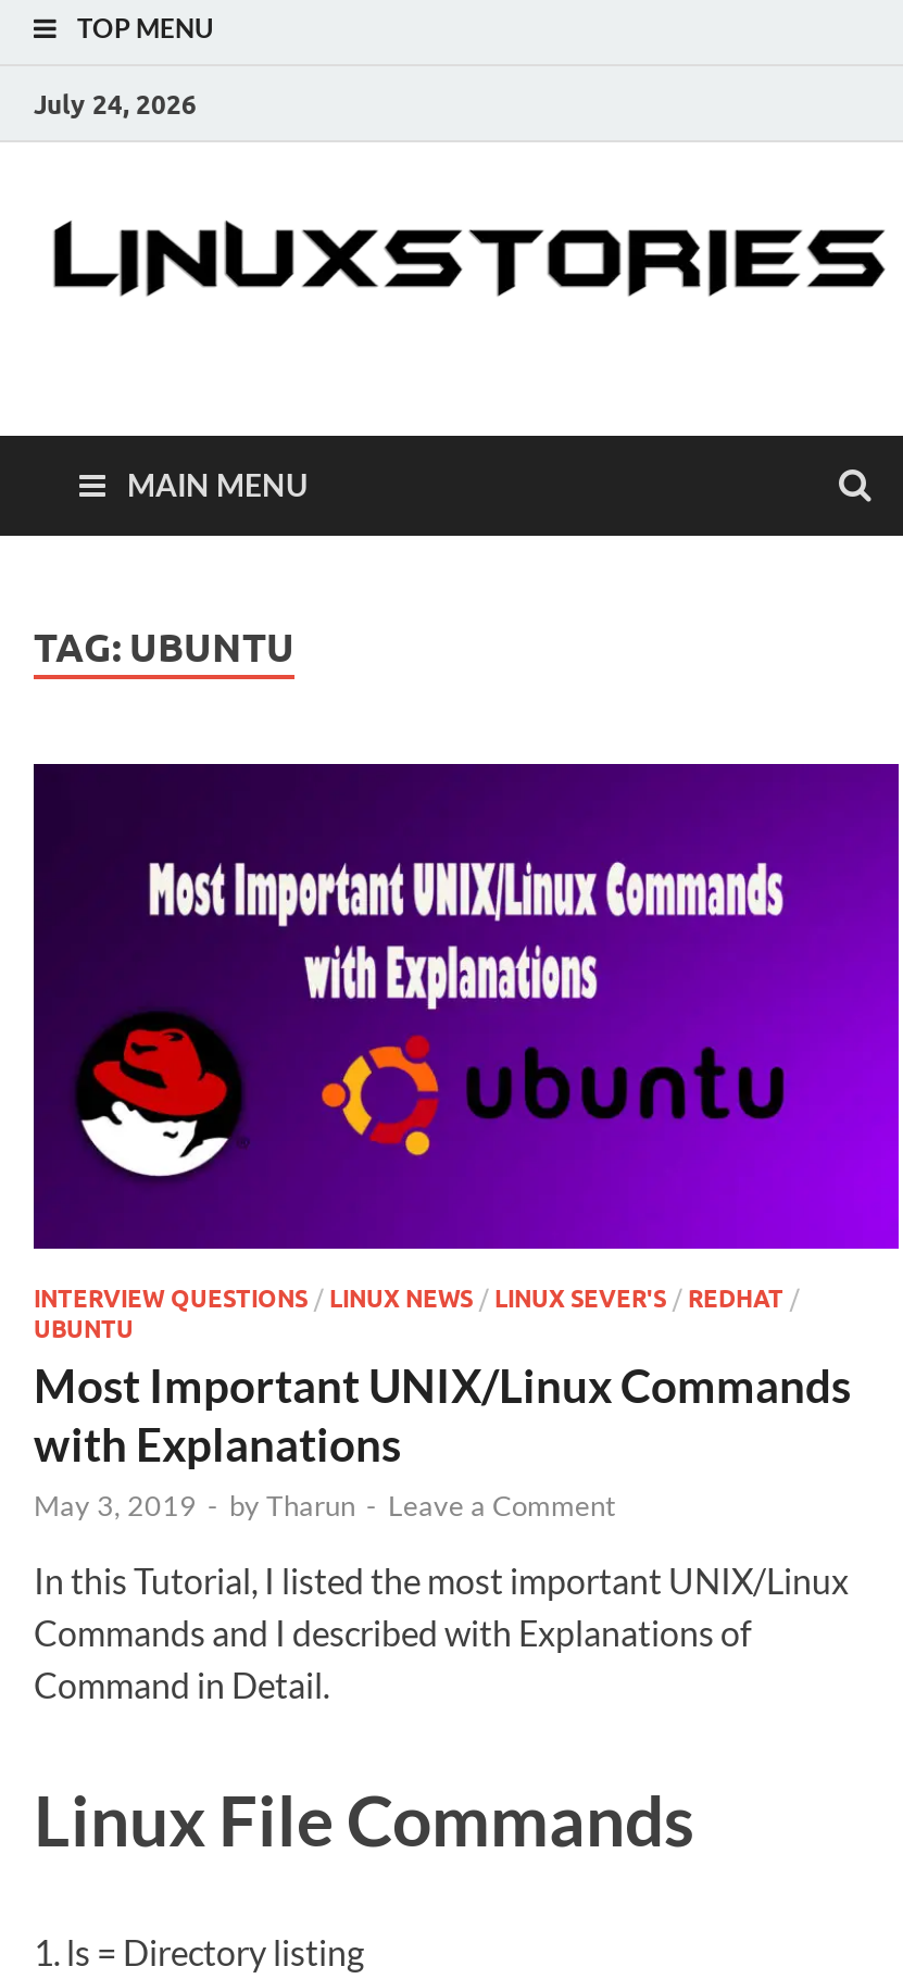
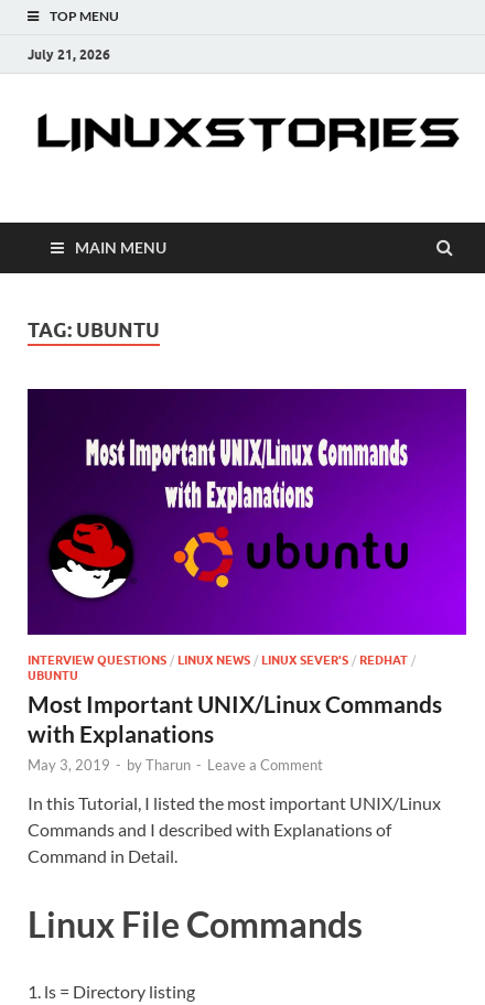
[34,87,197,120] July 24, 2026 -> [28,46,110,62] July 21, 2026

